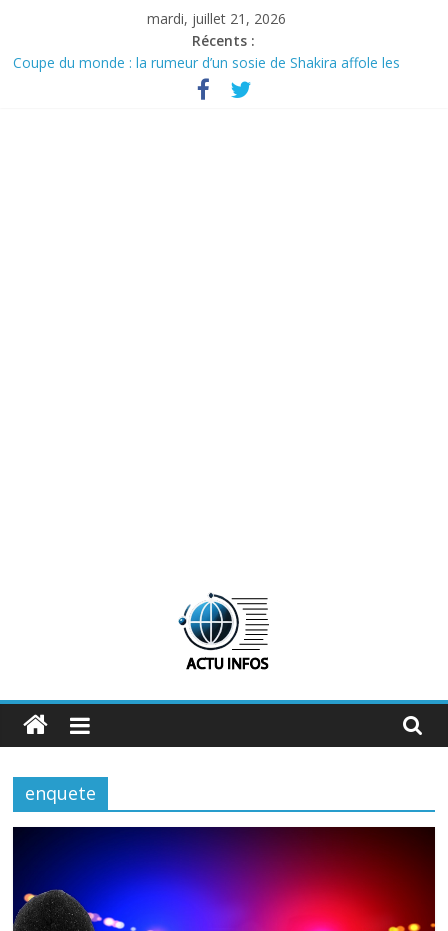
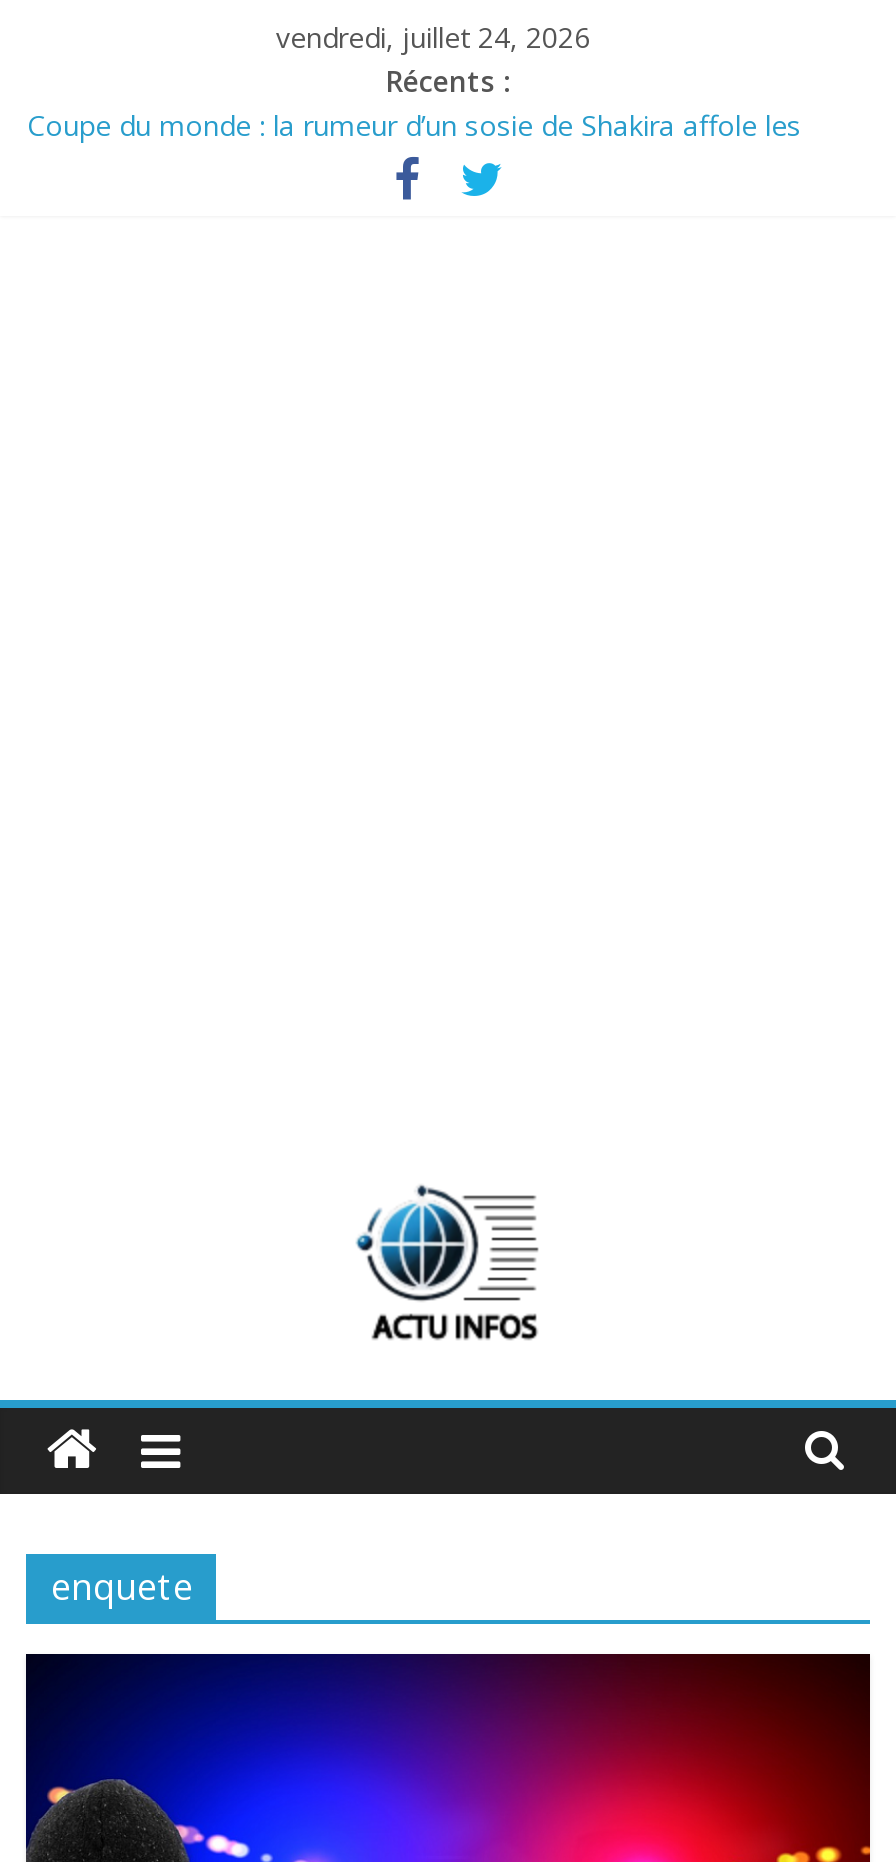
[147,9,286,28] mardi, juillet 21, 2026 -> [276,18,590,56] vendredi, juillet 24, 2026

